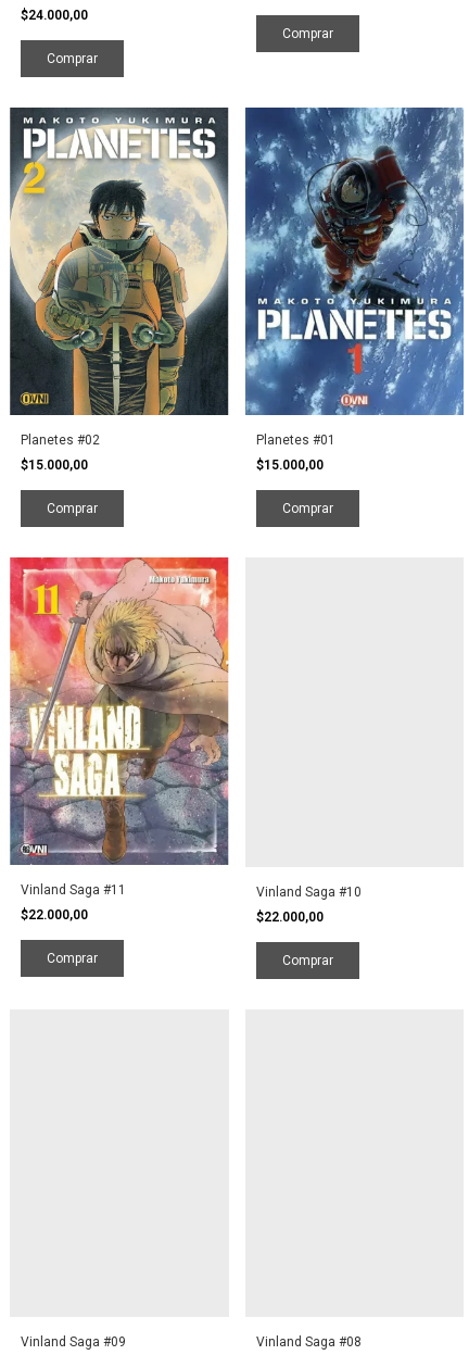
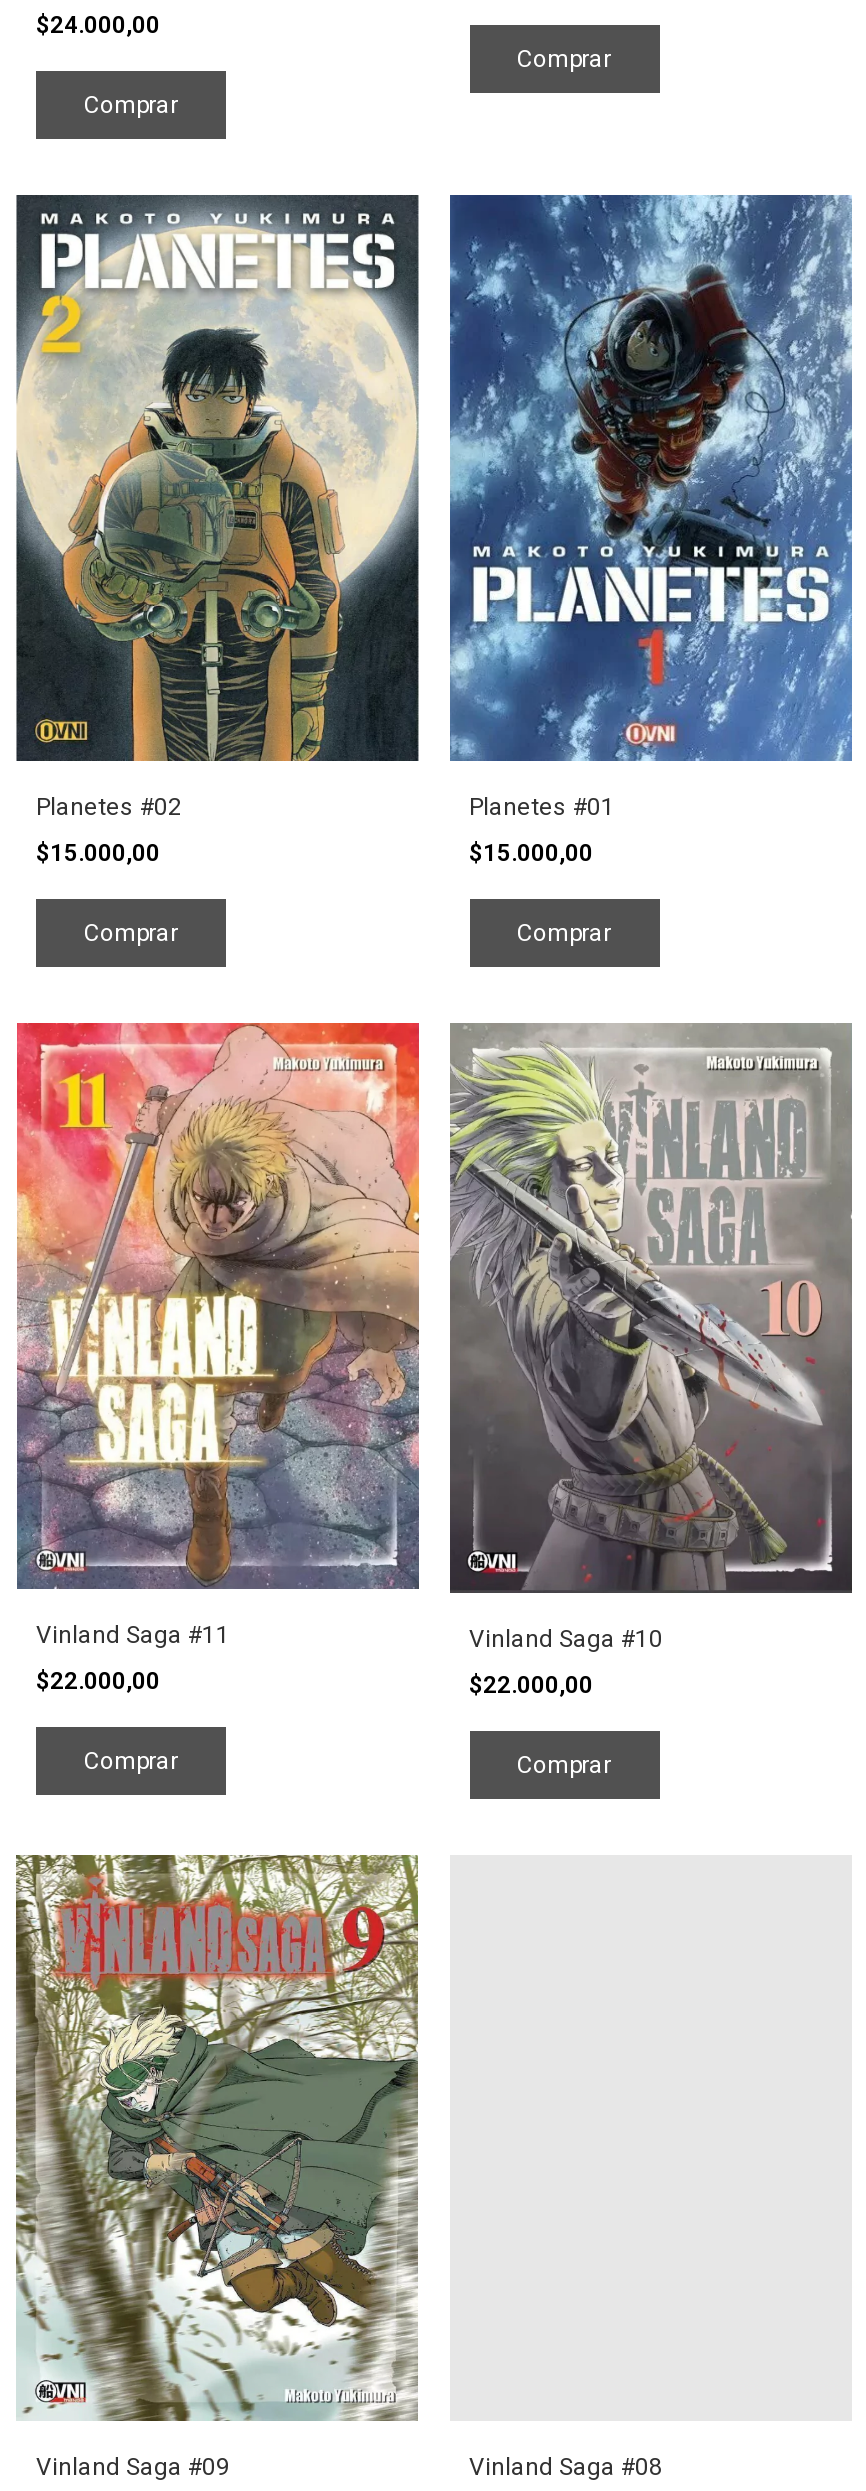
none -> [448,1023,854,1595] [image]
none -> [14,1853,420,2423] [image]

